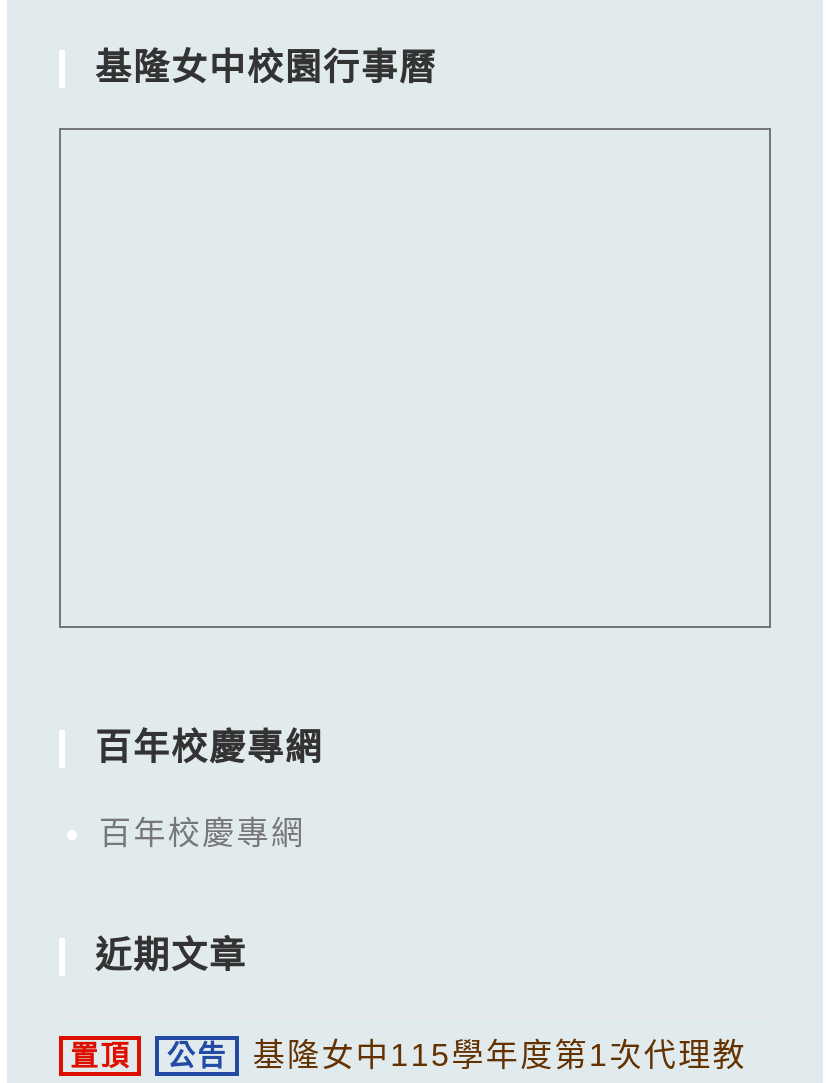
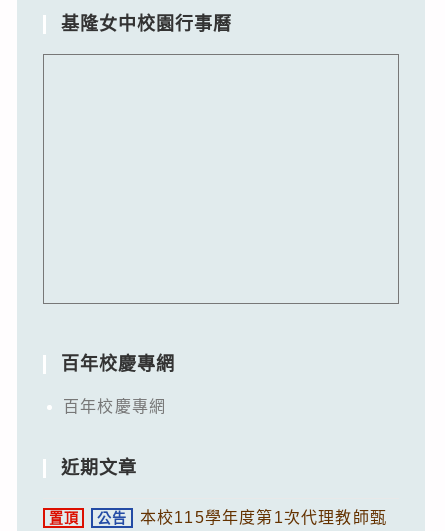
[253,1038,747,1072] 基隆女中115學年度第1次代理教 -> [140,509,387,526] 本校115學年度第1次代理教師甄

